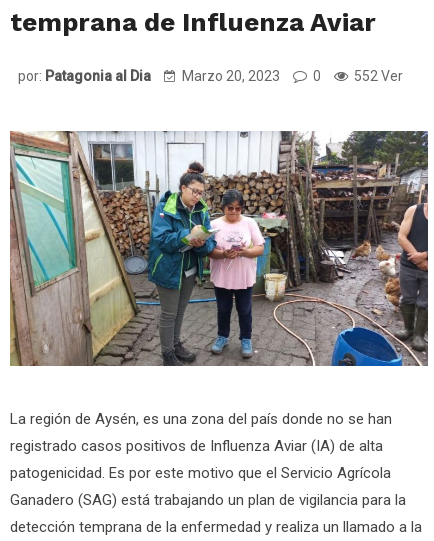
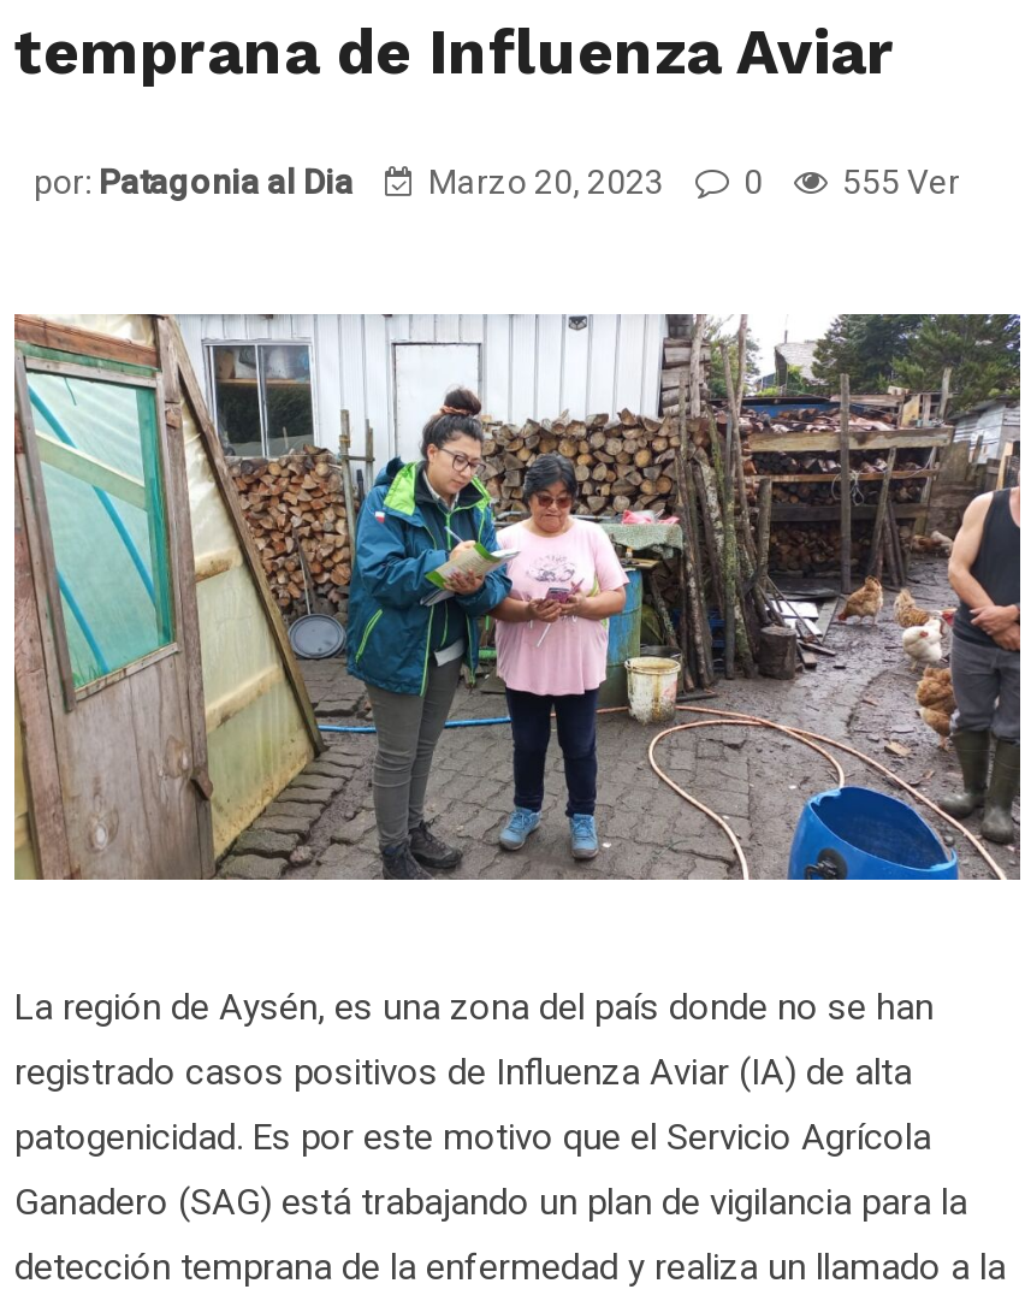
[18,68,403,84] por: Patagonia al Dia Marzo 20, 2023 0 552 Ver -> [34,162,960,201] por: Patagonia al Dia Marzo 20, 2023 0 555 Ver

